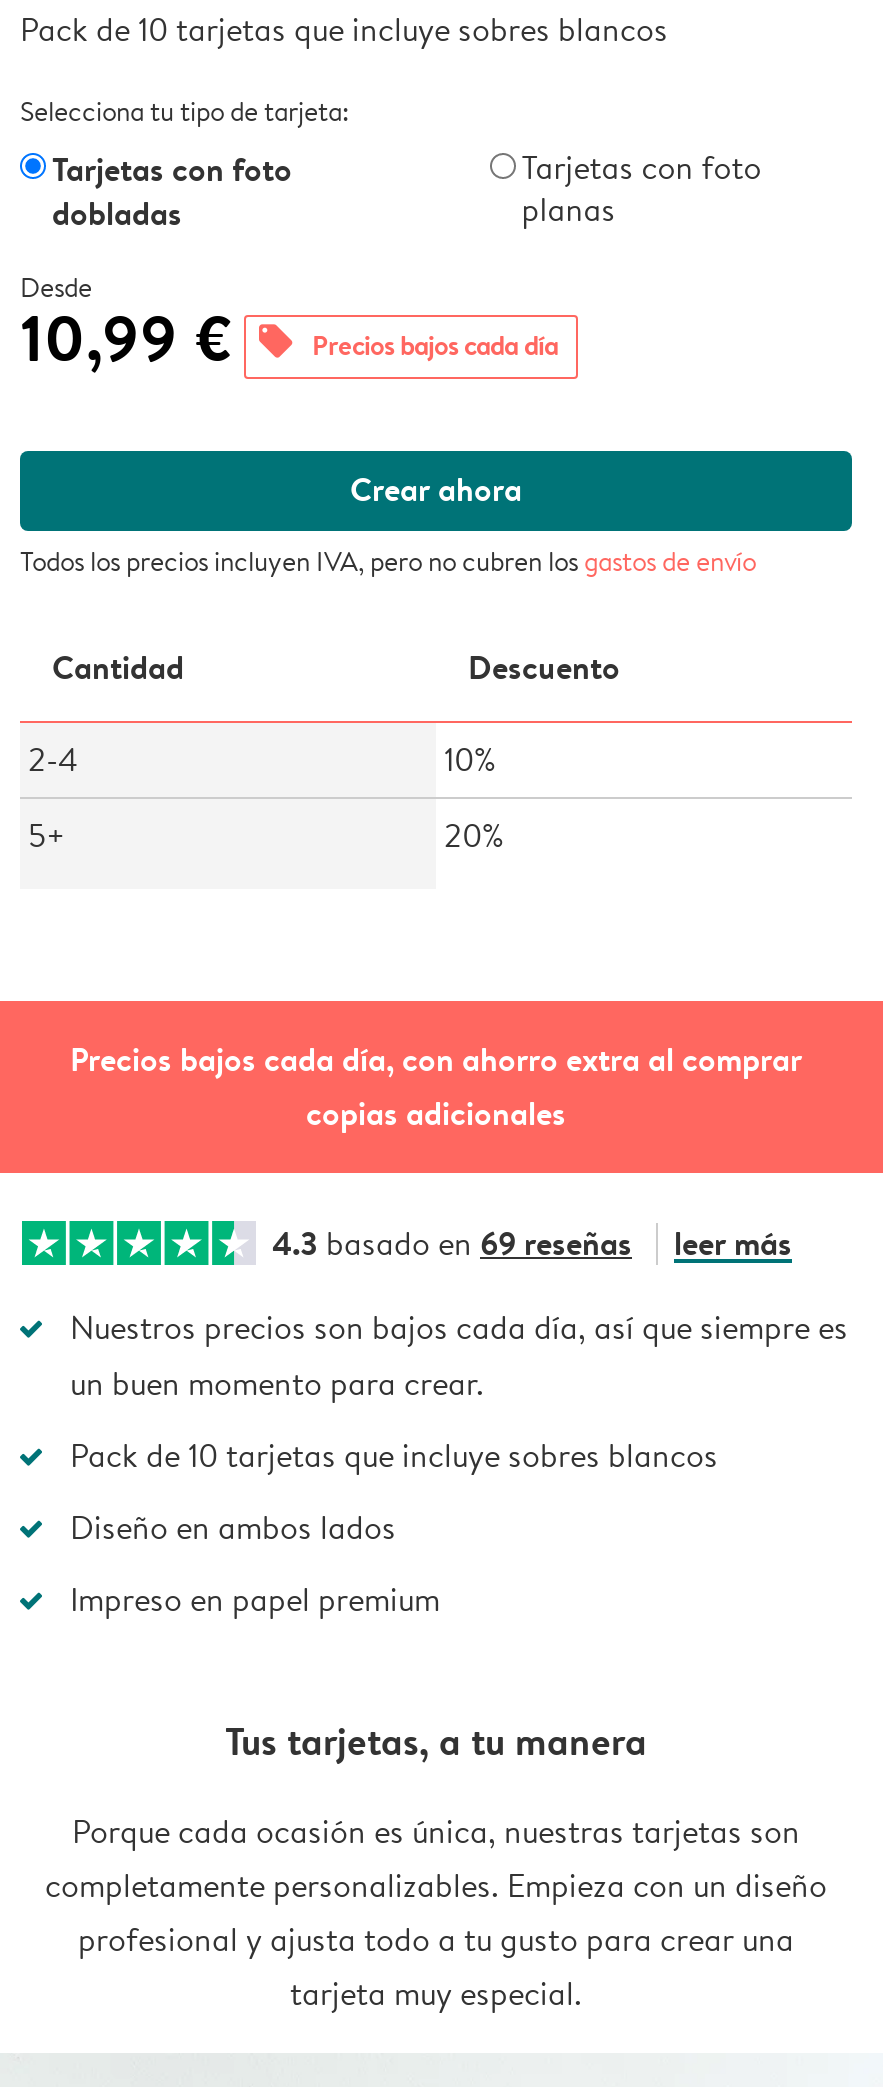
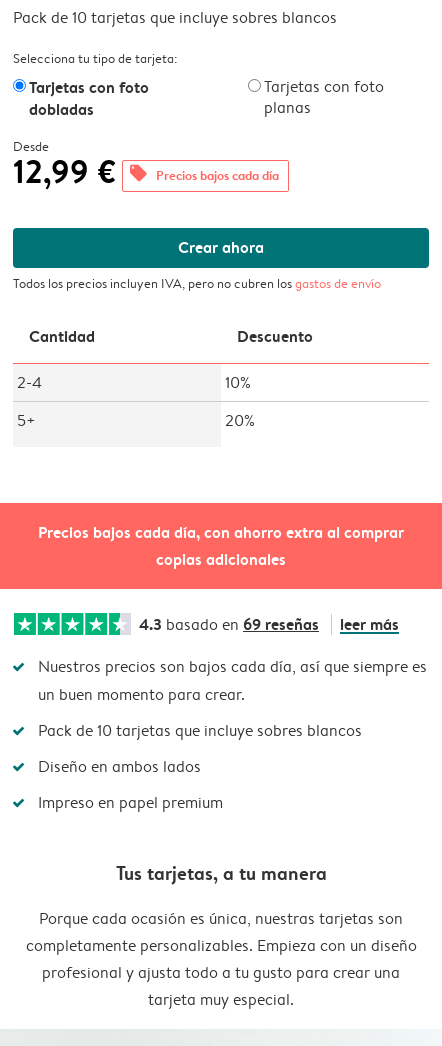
[20,295,232,381] 10,99 € -> [13,150,116,193] 12,99 €

